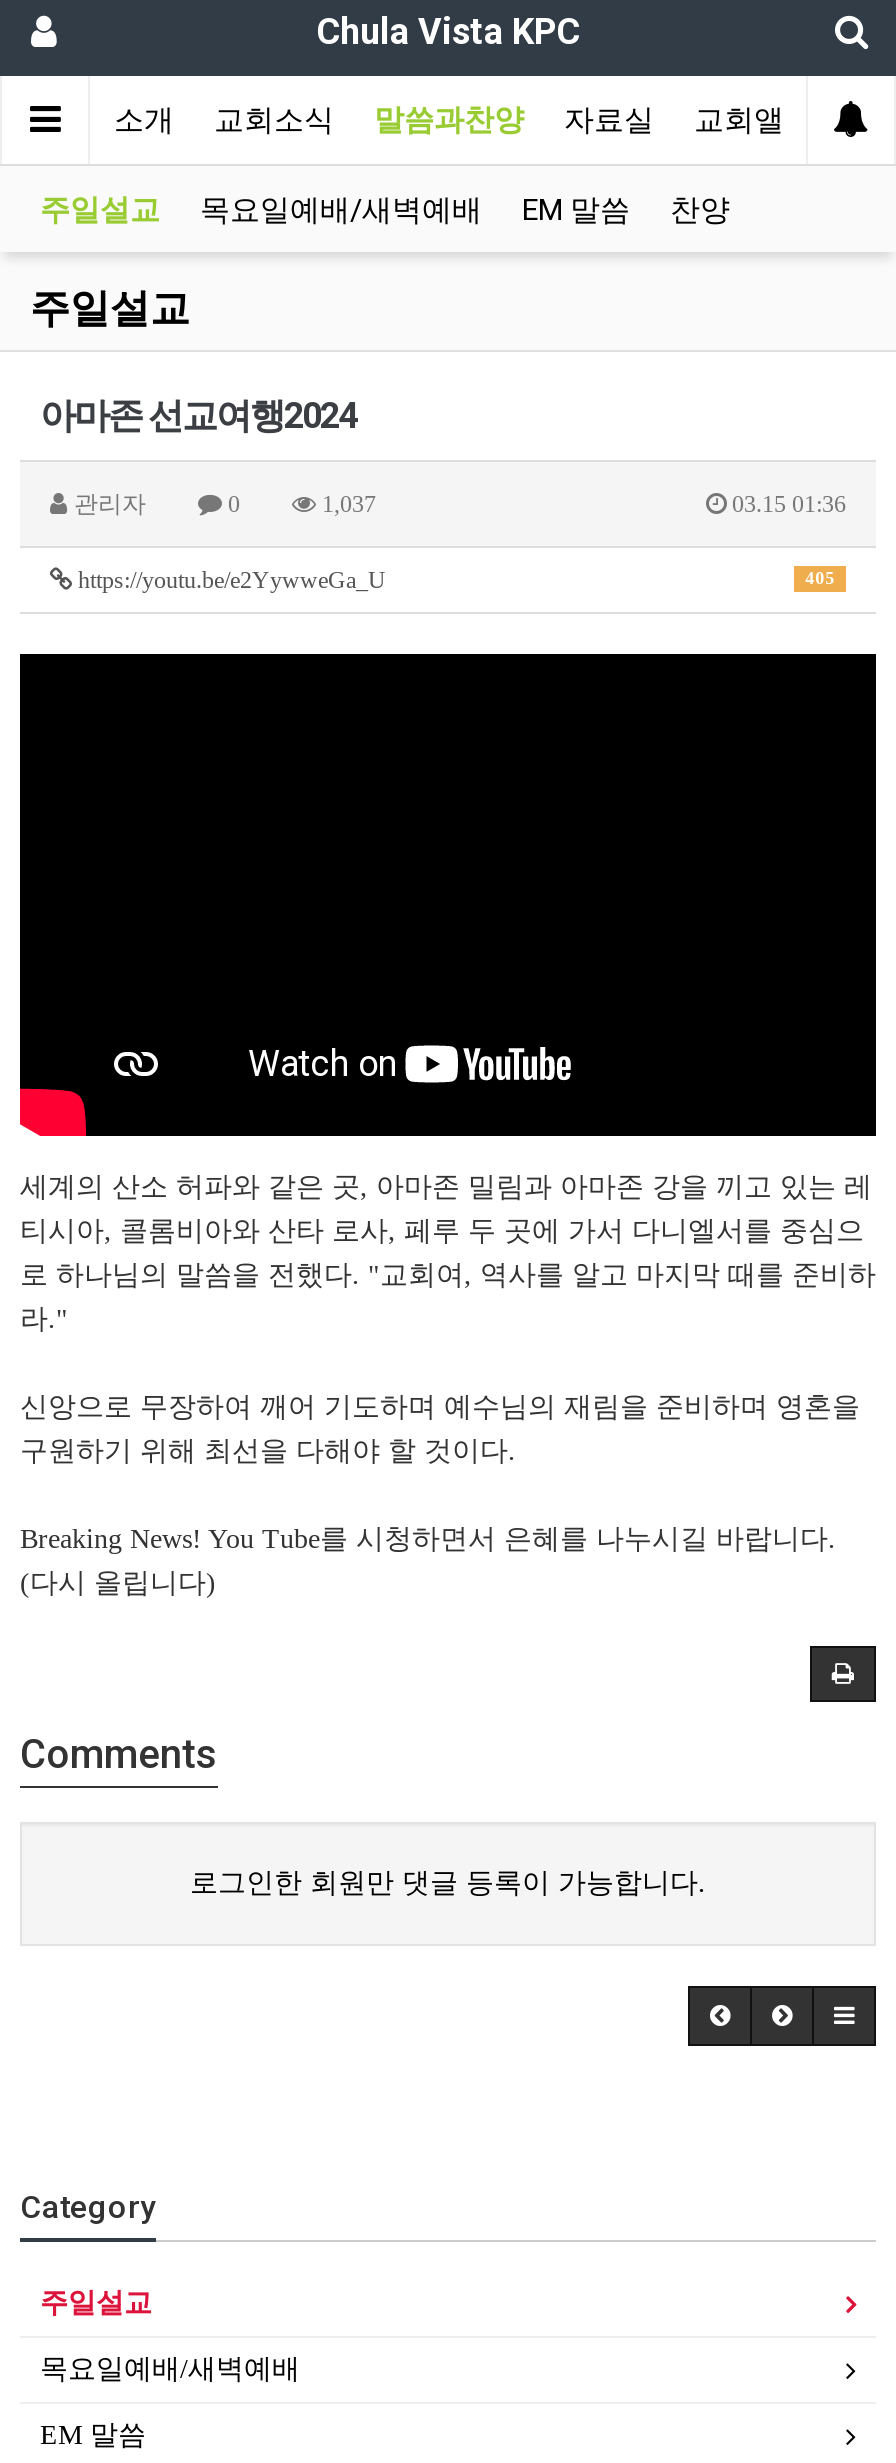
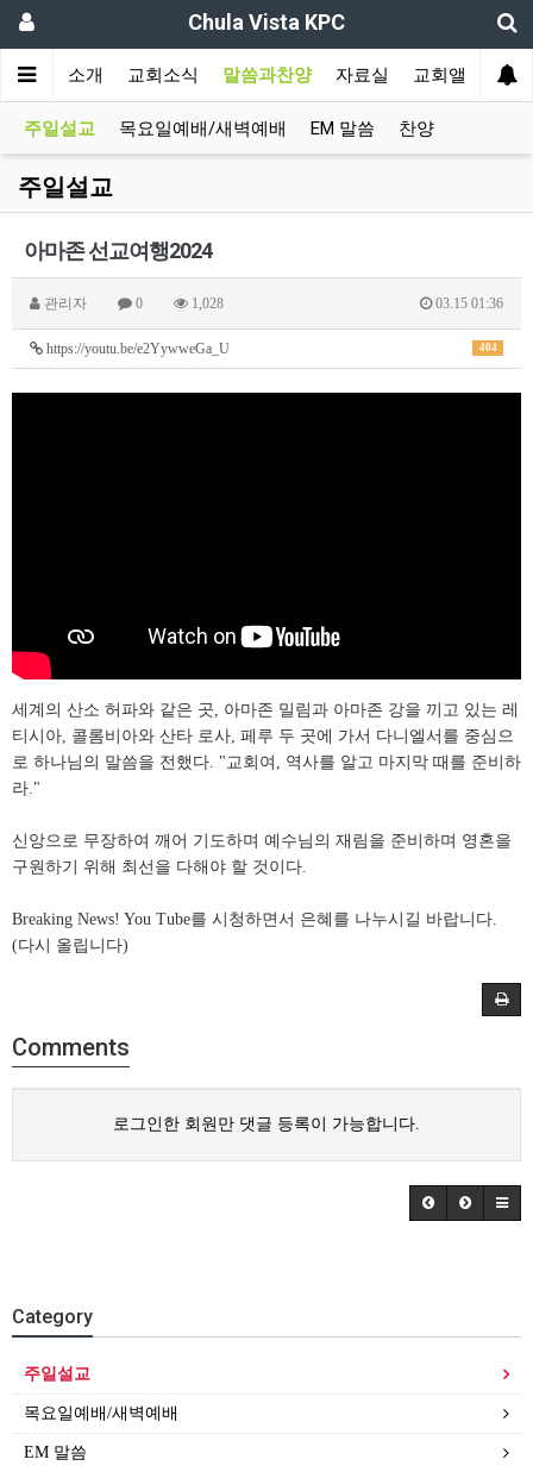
[316,490,376,518] 1,037 -> [188,295,224,312] 1,028
[805,568,835,588] 405 -> [479,341,497,353] 404

